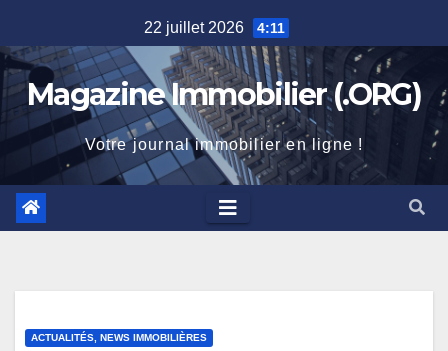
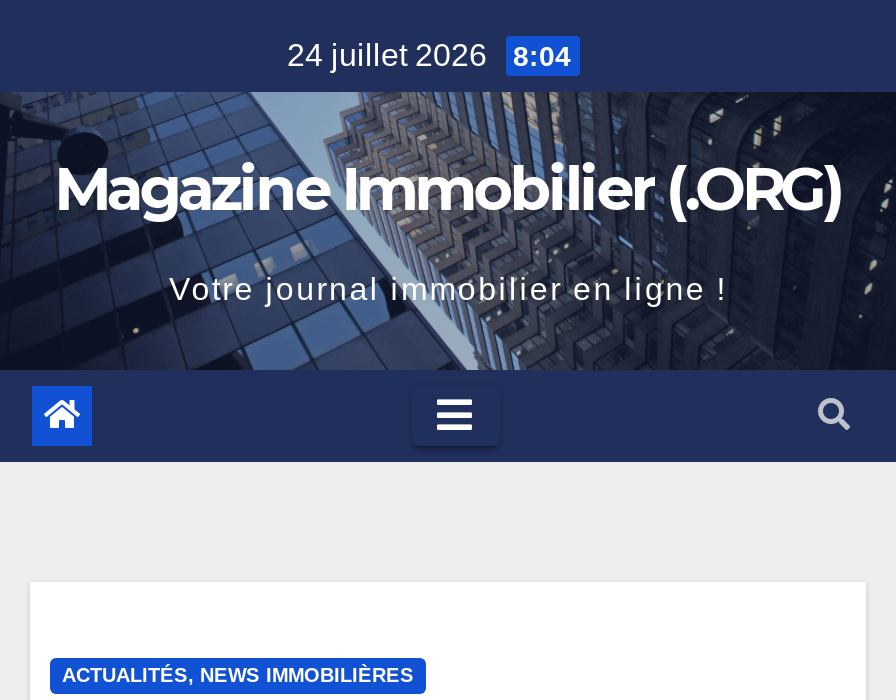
[144,19,285,36] 22 juillet 2026 4:11 -> [287,38,571,72] 24 juillet 2026 8:04

